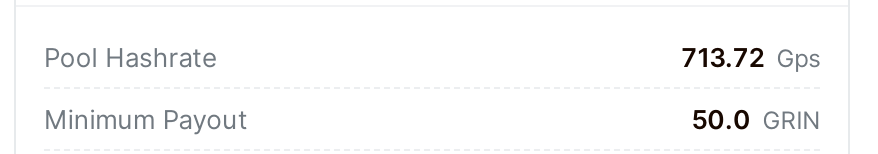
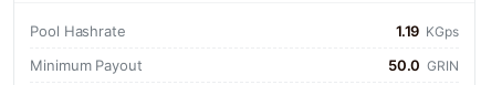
[682,41,820,73] 713.72 Gps -> [396,22,459,40] 1.19 KGps

